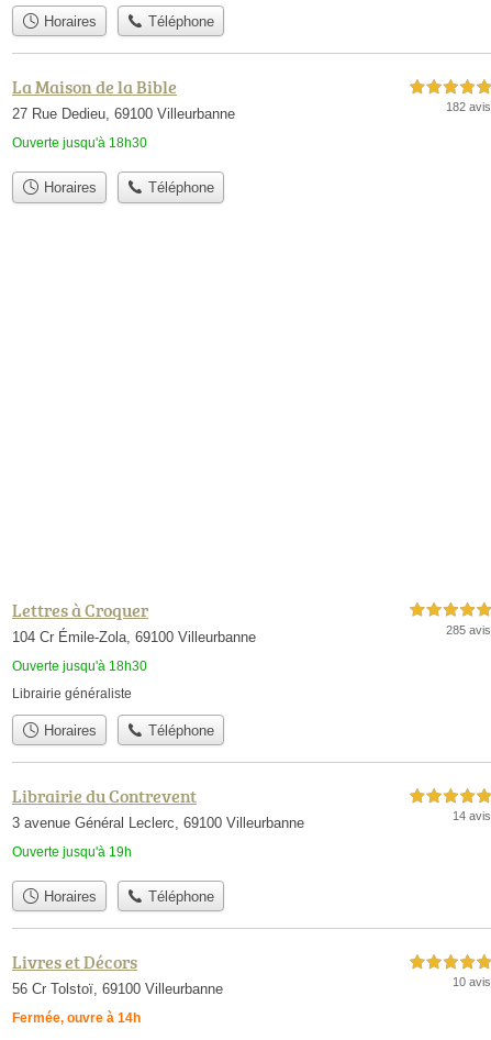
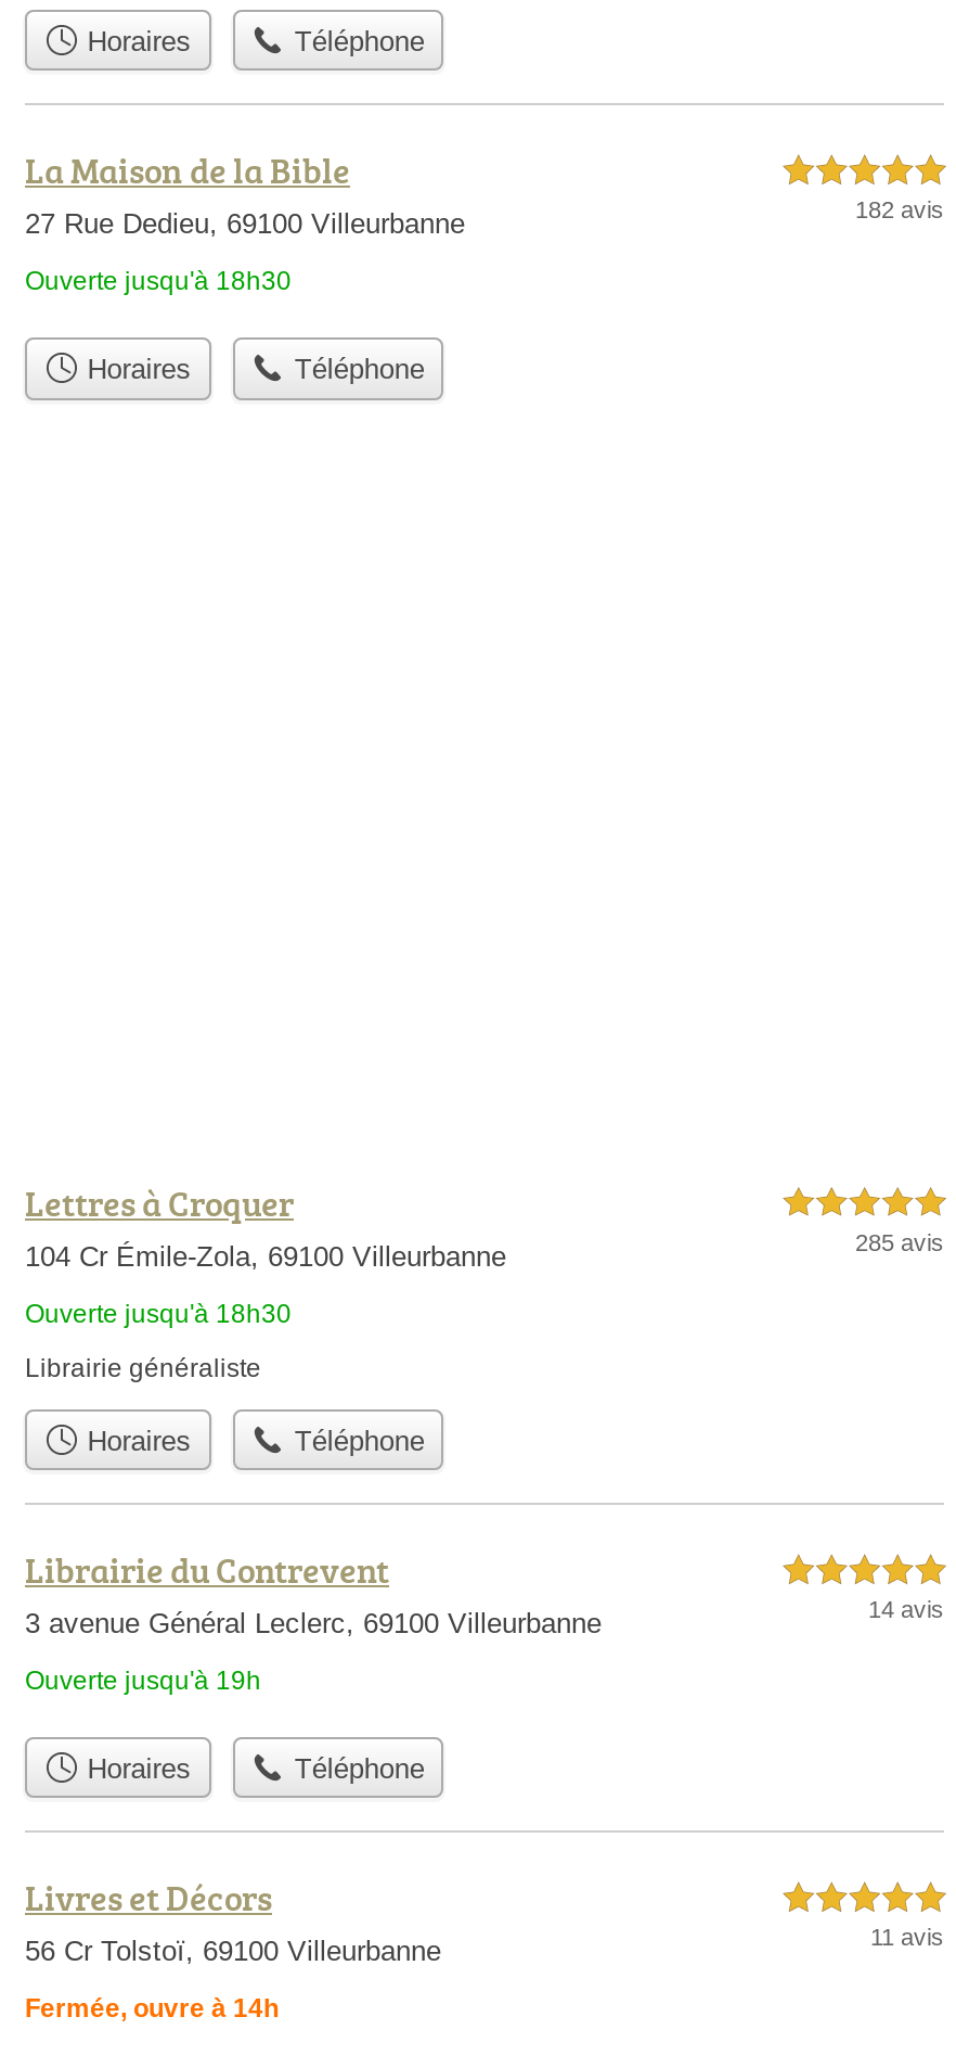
[453,976,491,989] 10 avis -> [870,1925,944,1951] 11 avis

